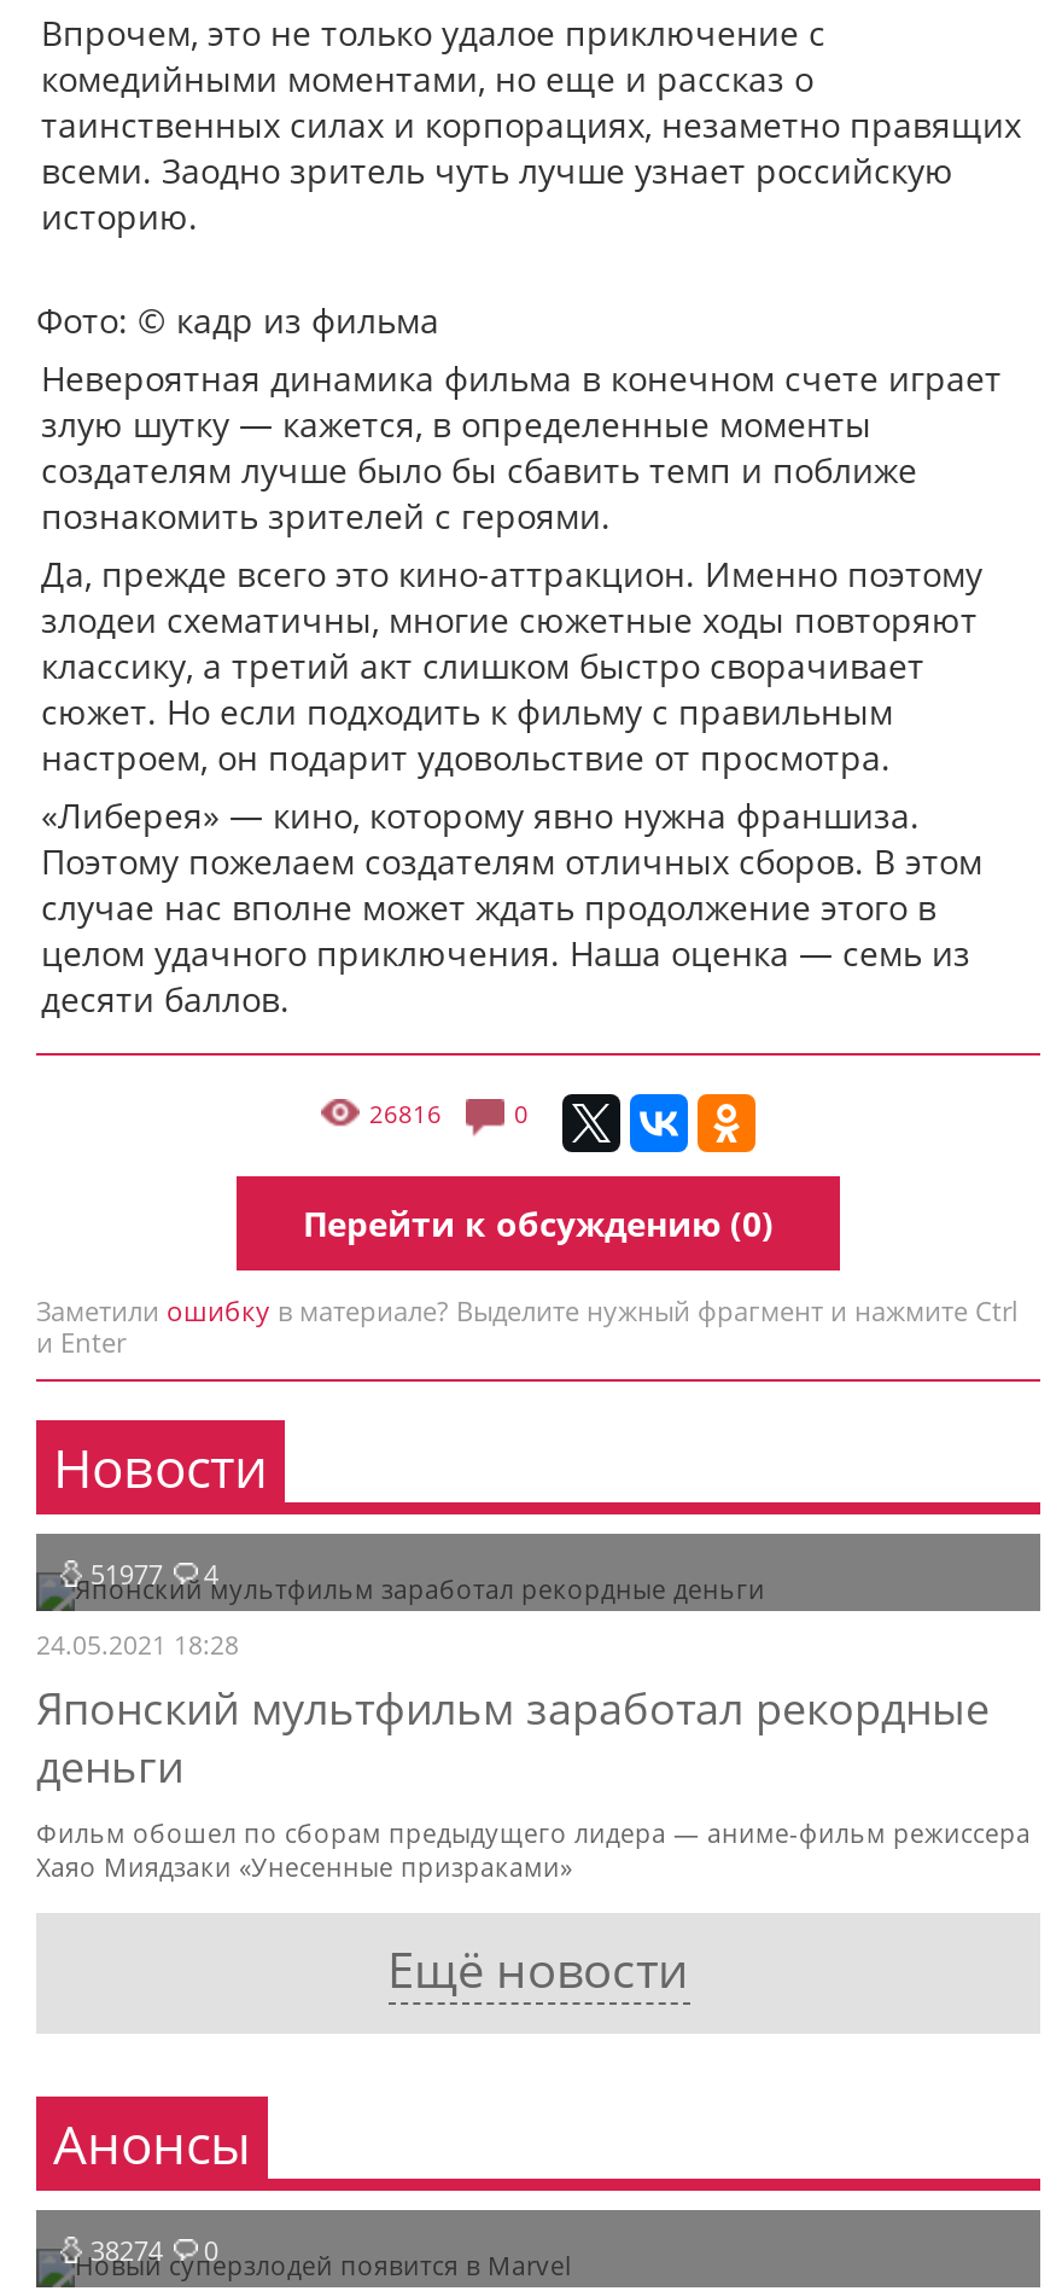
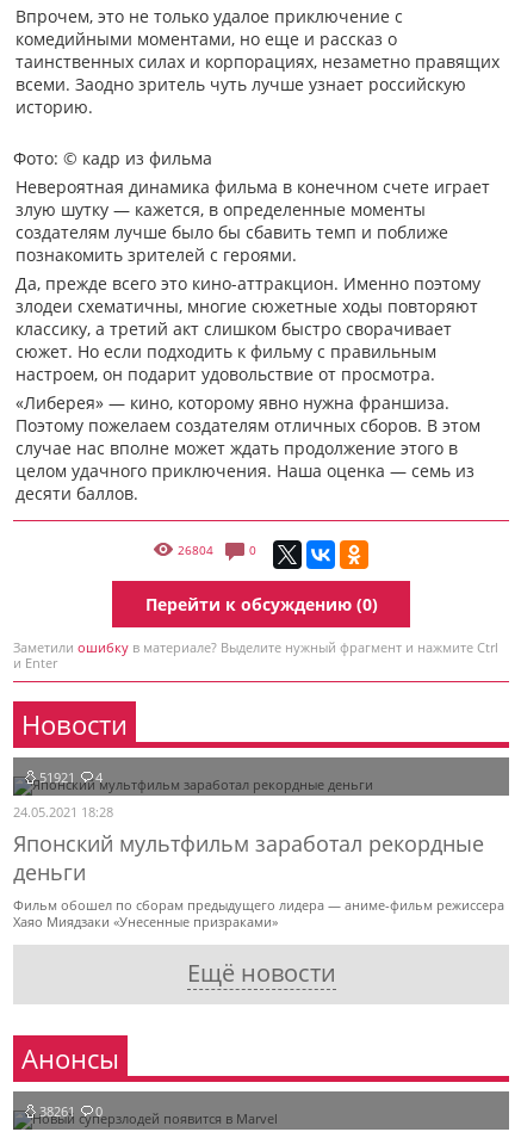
[369,1097,442,1130] 26816 -> [178,542,213,558] 26804
[90,1555,218,1591] 51977 4 -> [40,768,103,786] 51921 4
[90,2231,218,2267] 38274 0 -> [40,1102,103,1120] 38261 0

